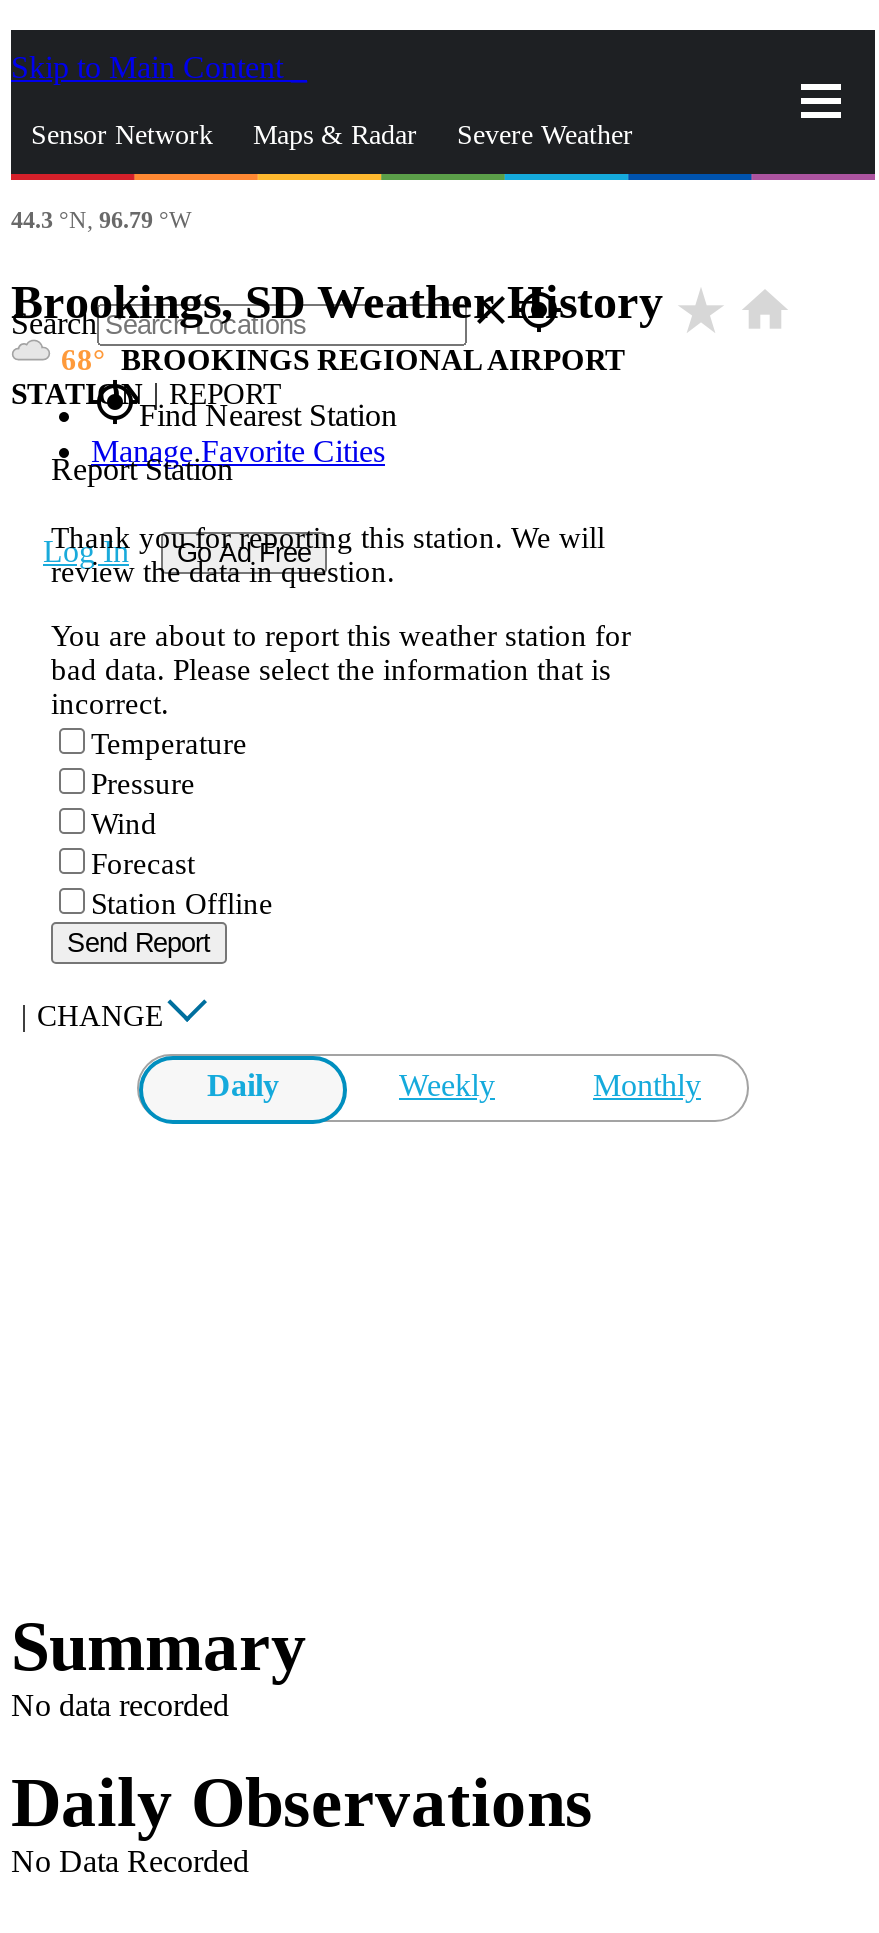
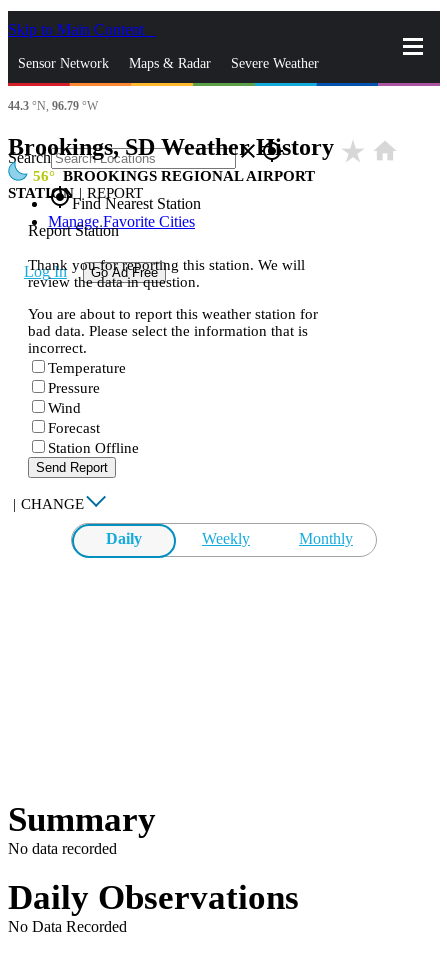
[61,344,625,376] 68 BROOKINGS REGIONAL AIRPORT -> [33,168,315,184] 56 BROOKINGS REGIONAL AIRPORT

